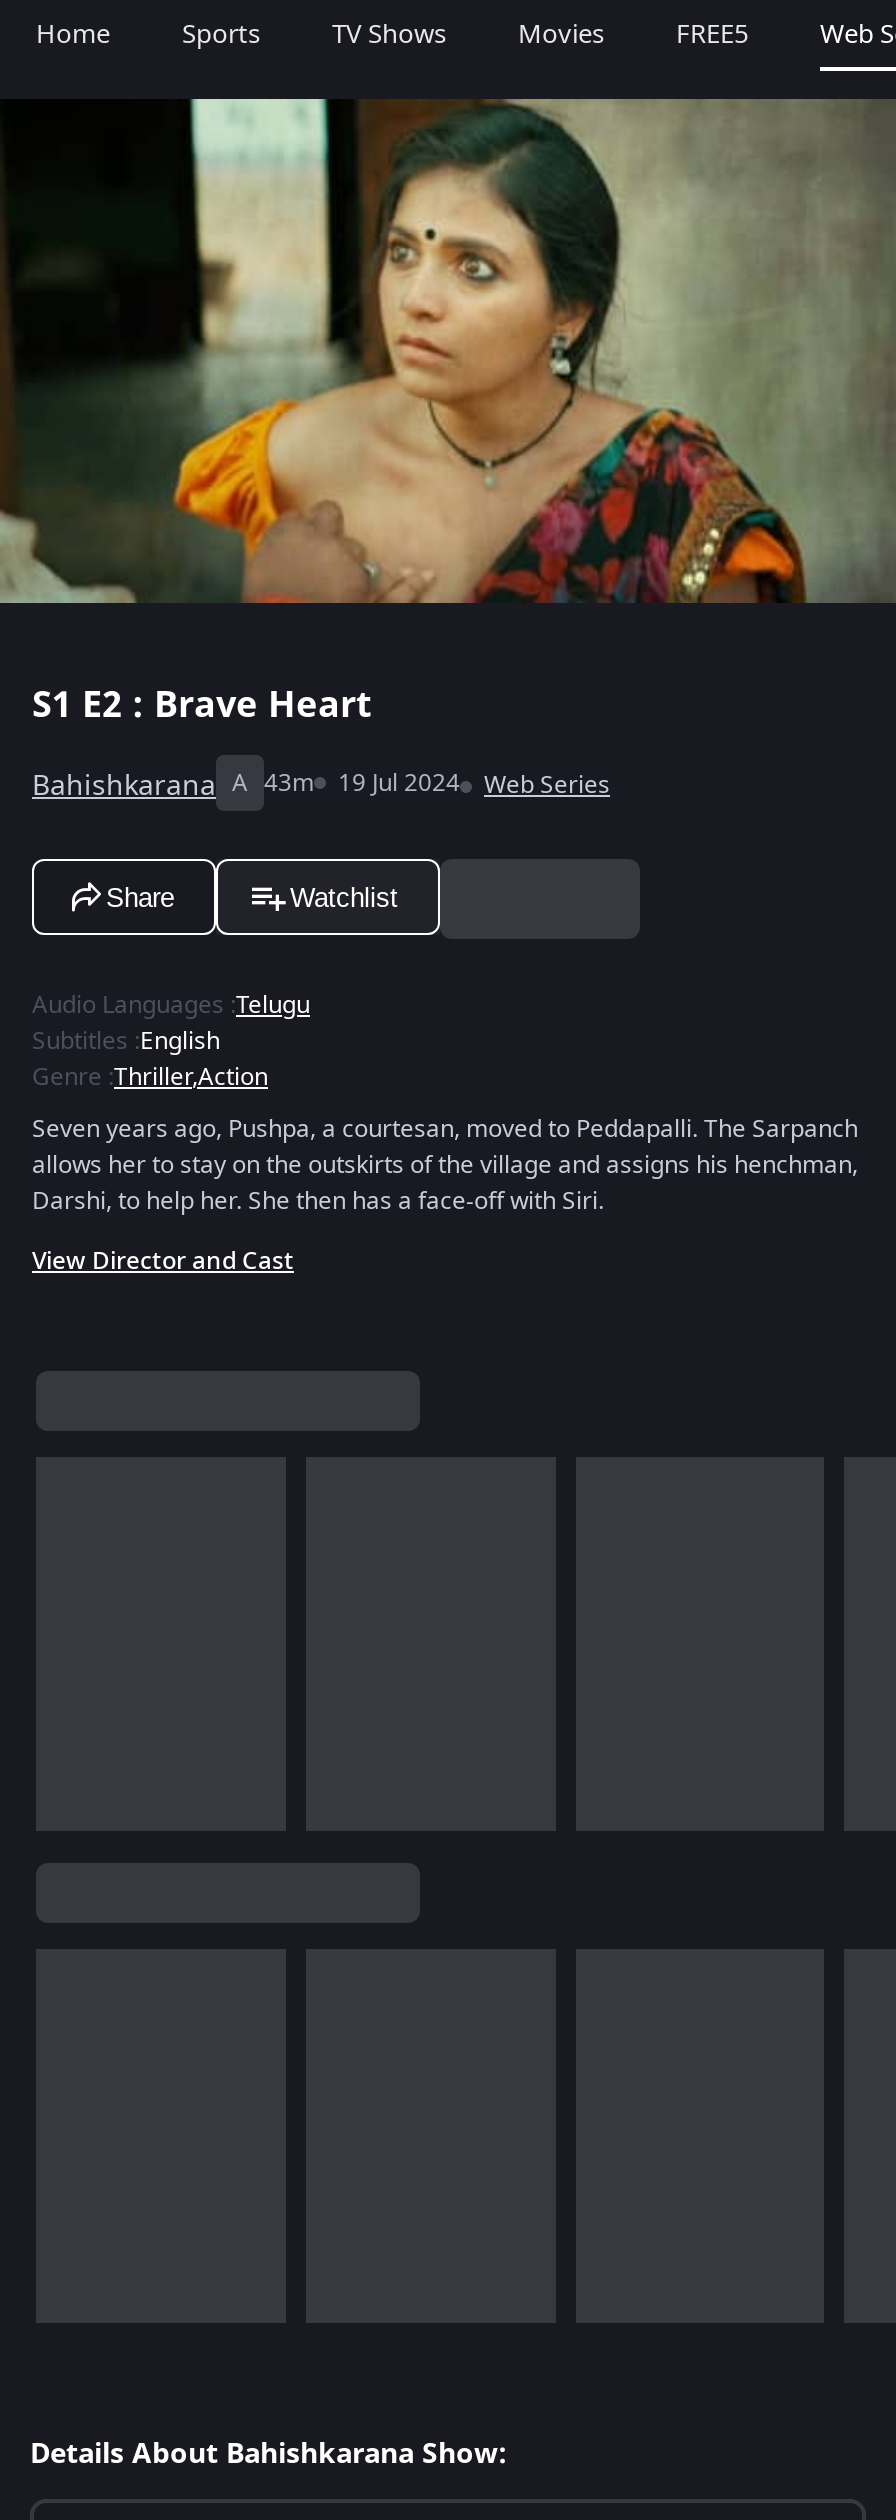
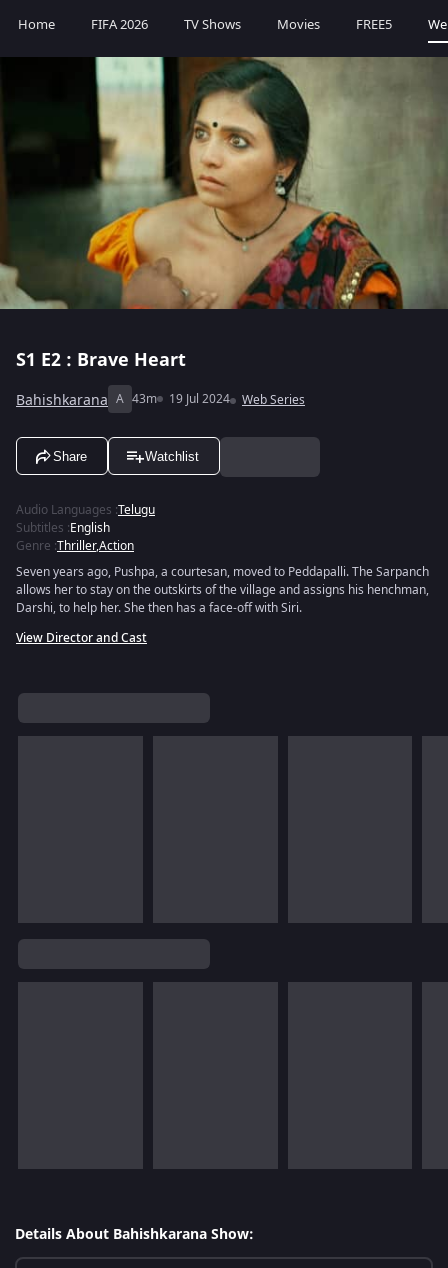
[182,15,260,53] Sports -> [91,15,148,34] FIFA 2026

